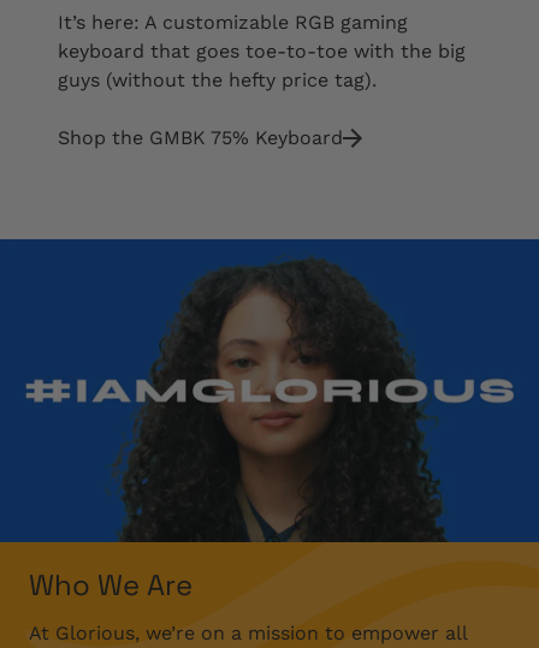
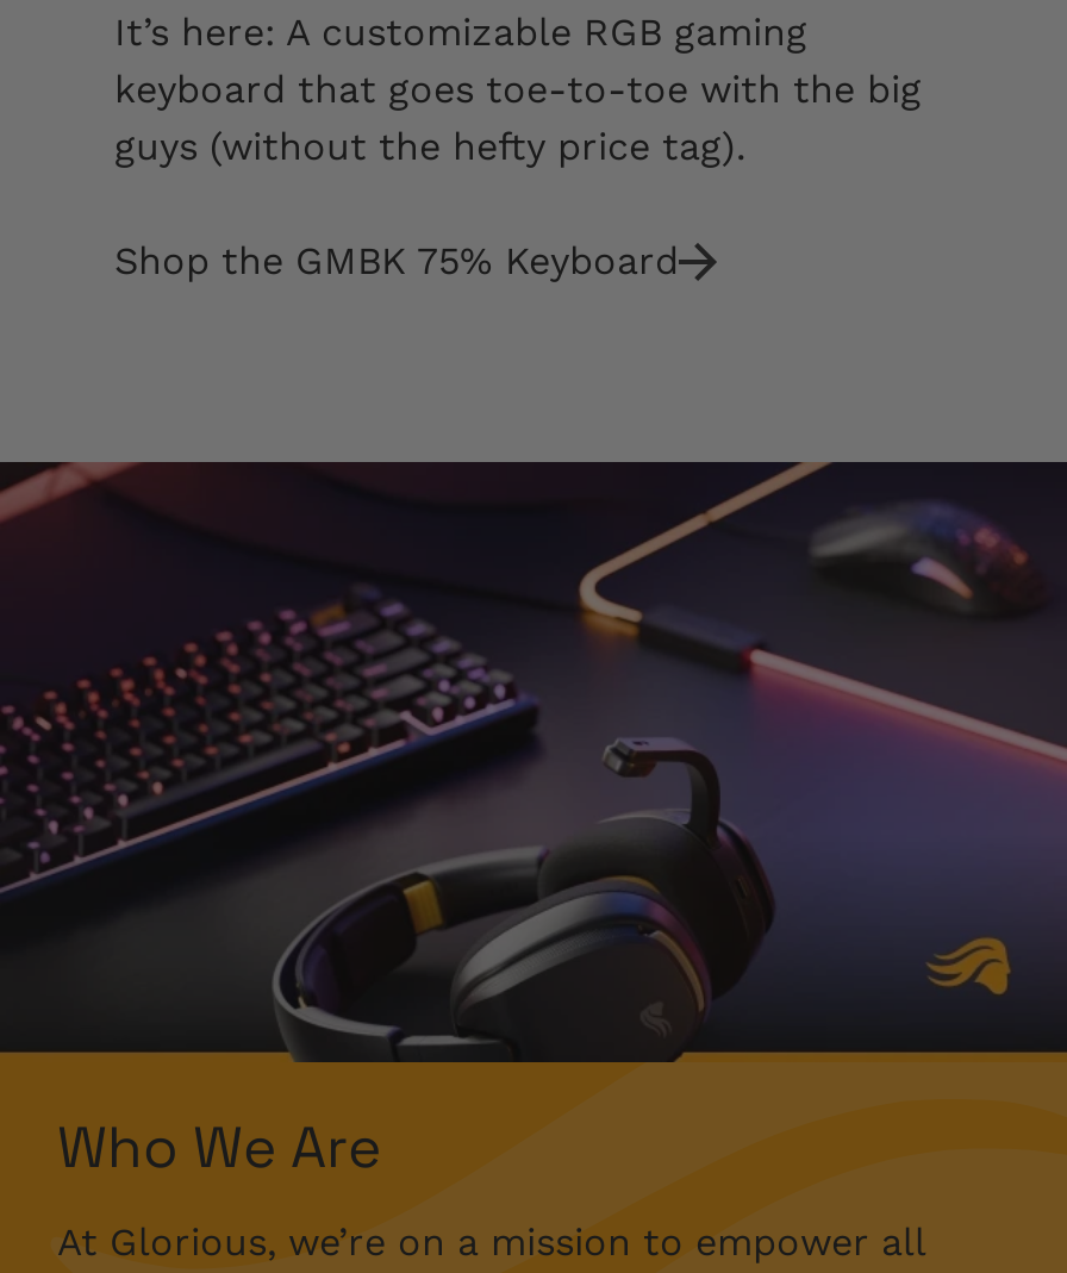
[4,238,535,543] [image] -> [7,458,1060,1063] [image]

